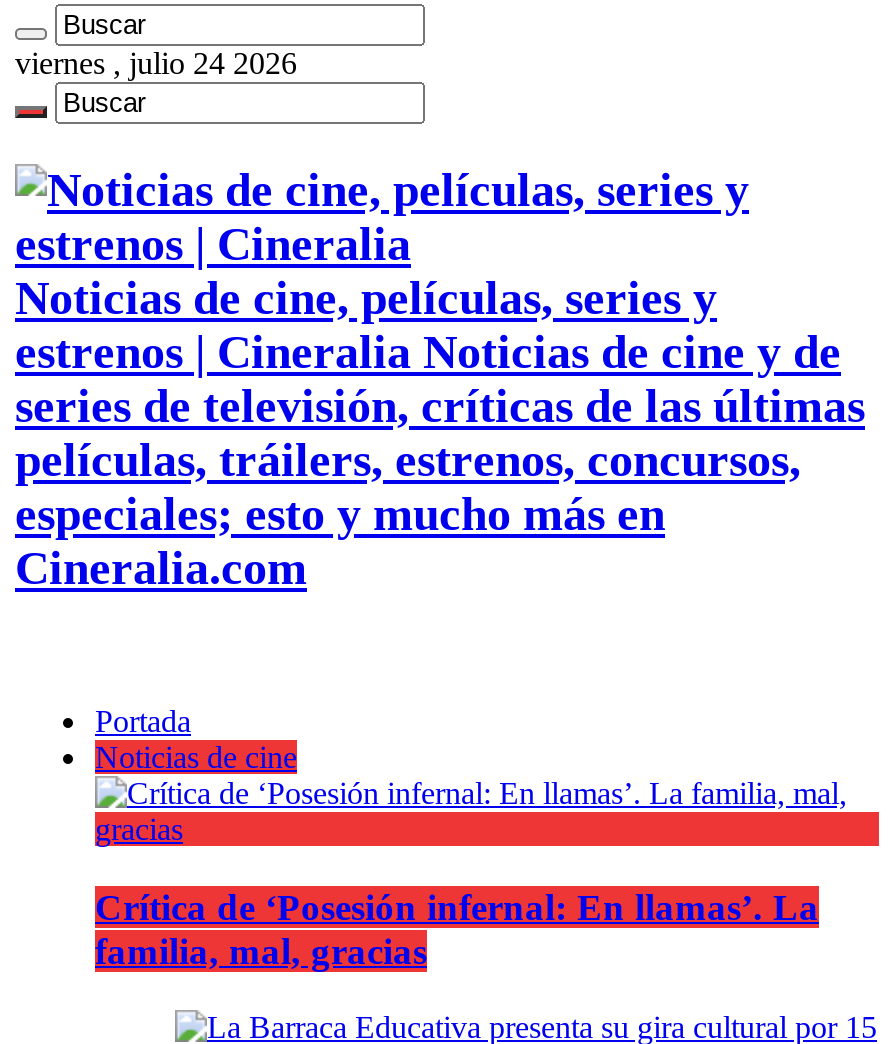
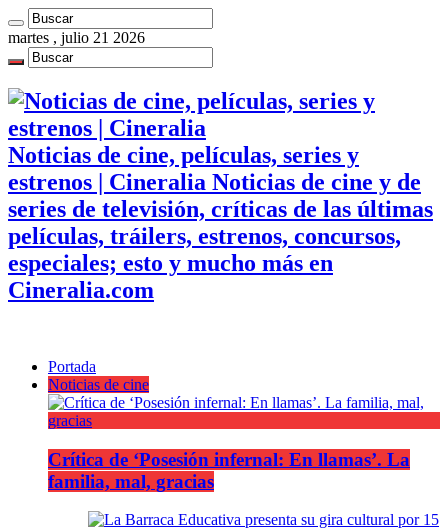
[15,46,297,80] viernes , julio 24 2026 -> [8,29,145,46] martes , julio 21 2026

